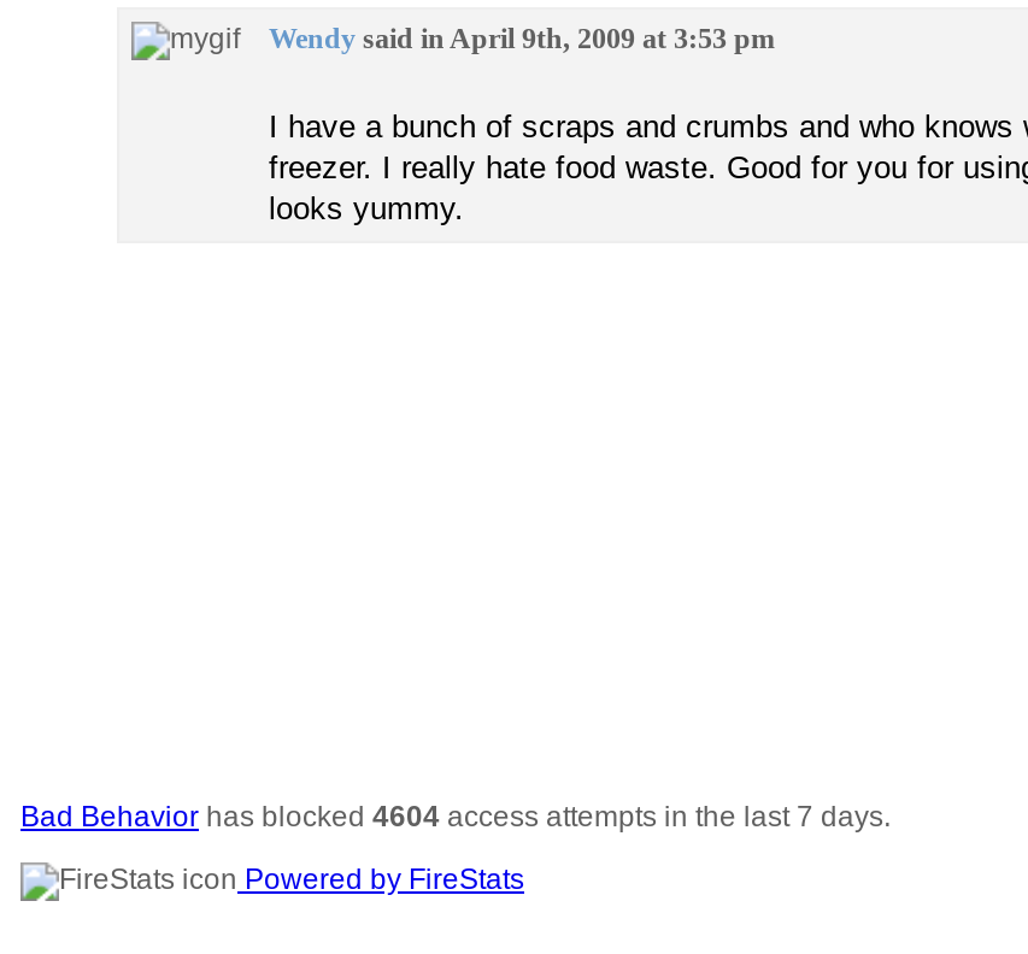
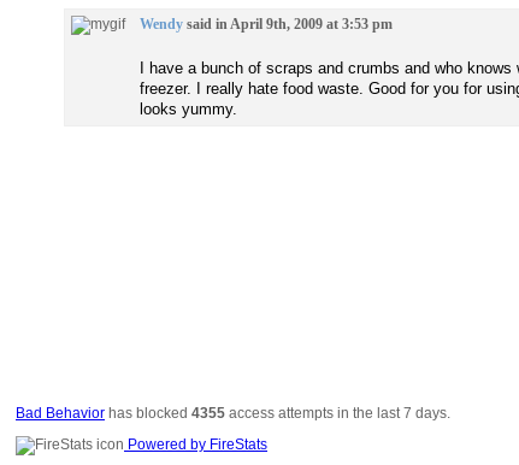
[20,800,891,834] Bad Behavior has blocked 4604 access attempts in the last 7 days. -> [16,405,450,422] Bad Behavior has blocked 4355 access attempts in the last 7 days.

